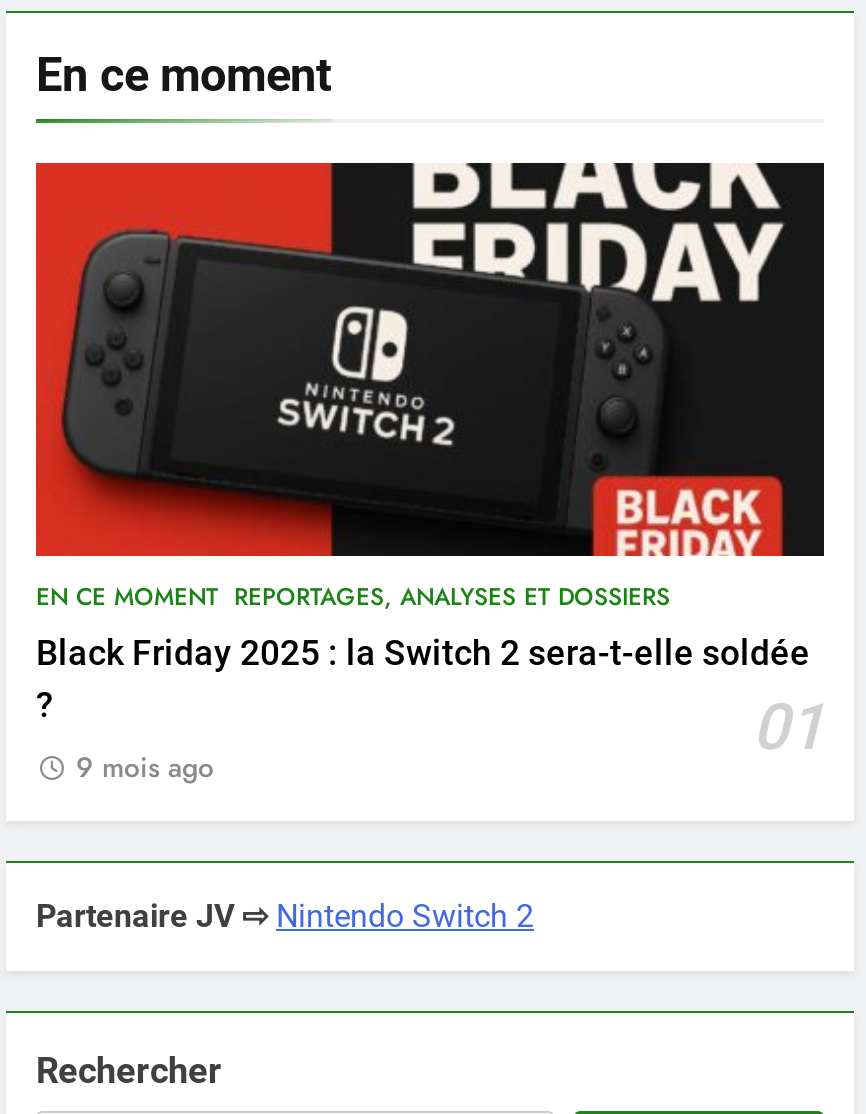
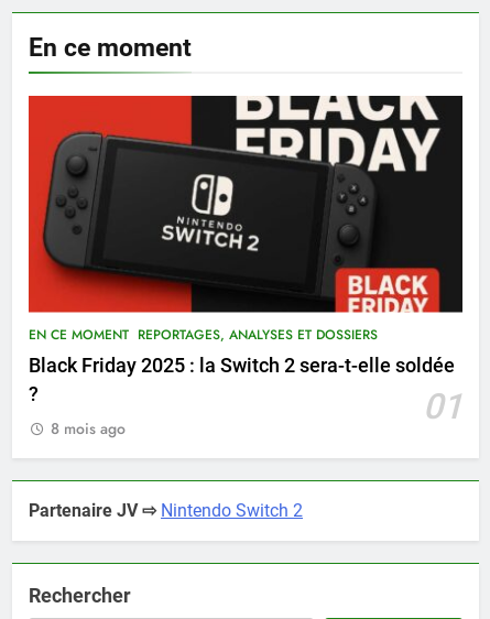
[76,747,214,787] 9 mois ago -> [51,417,126,439] 8 mois ago

